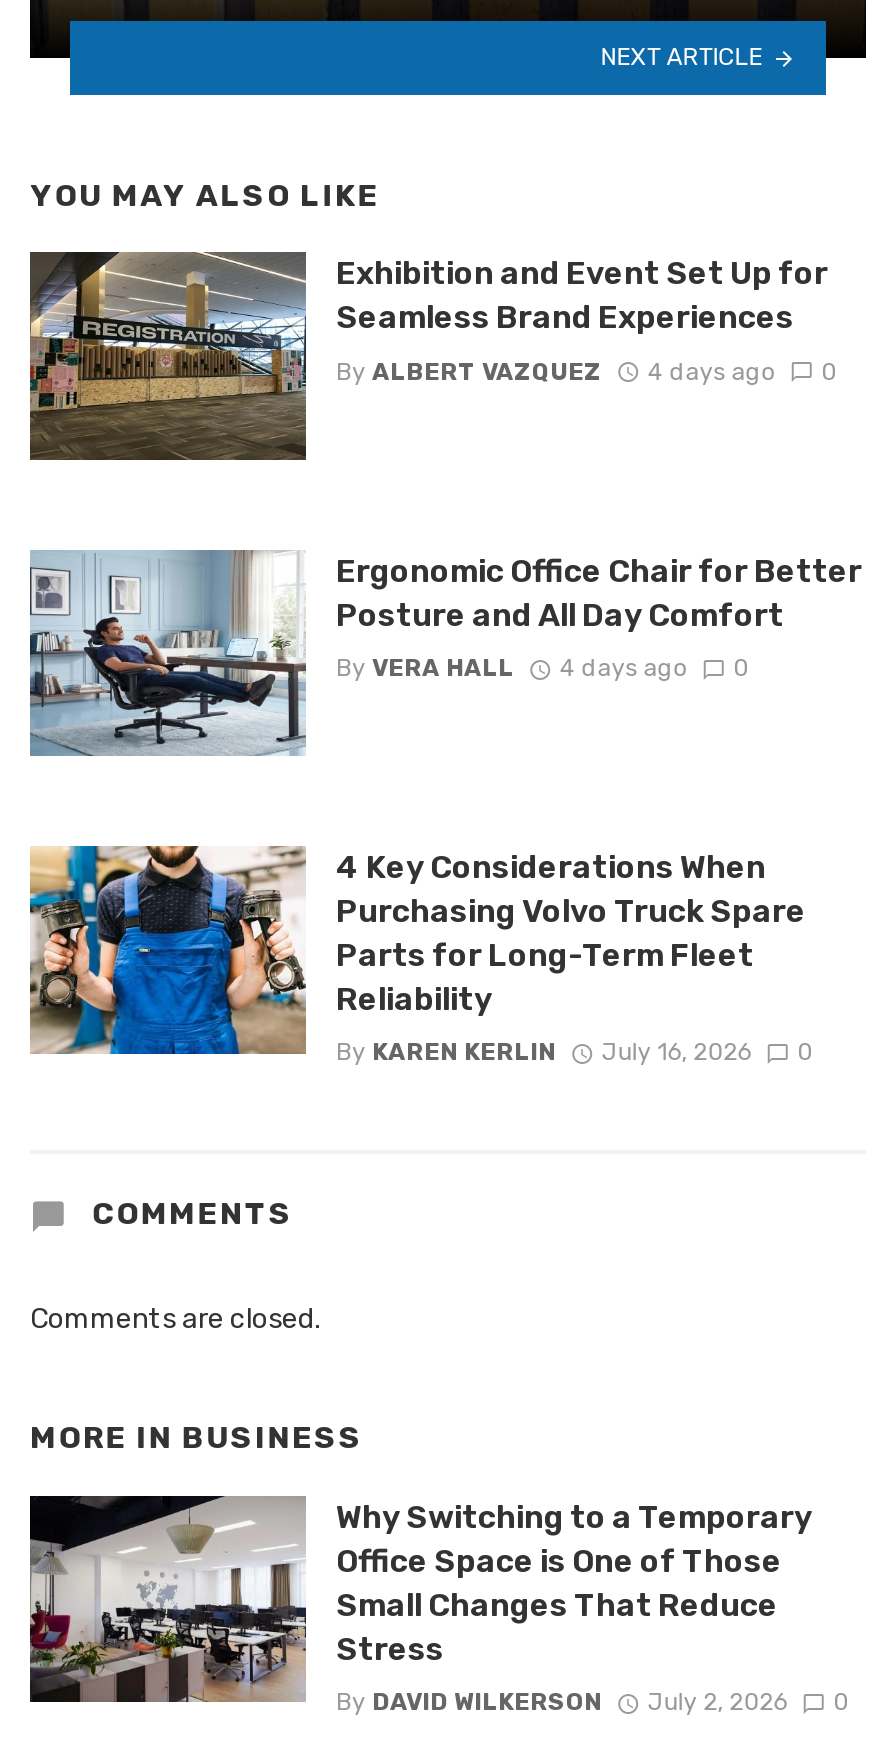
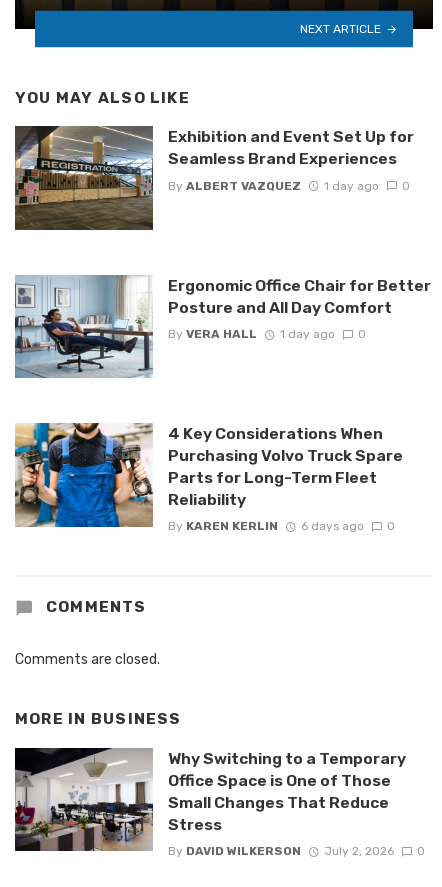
[336,357,837,385] By ALBERT VAZQUEZ 4 days ago 0 -> [168,178,409,192] By ALBERT VAZQUEZ 1 day ago 0
[336,654,749,682] By VERA HALL 4 days ago 0 -> [168,327,365,341] By VERA HALL 1 day ago 0
[336,1039,813,1067] By KAREN KERLIN July 16, 2026 0 -> [168,519,394,533] By KAREN KERLIN 6 days ago 0

